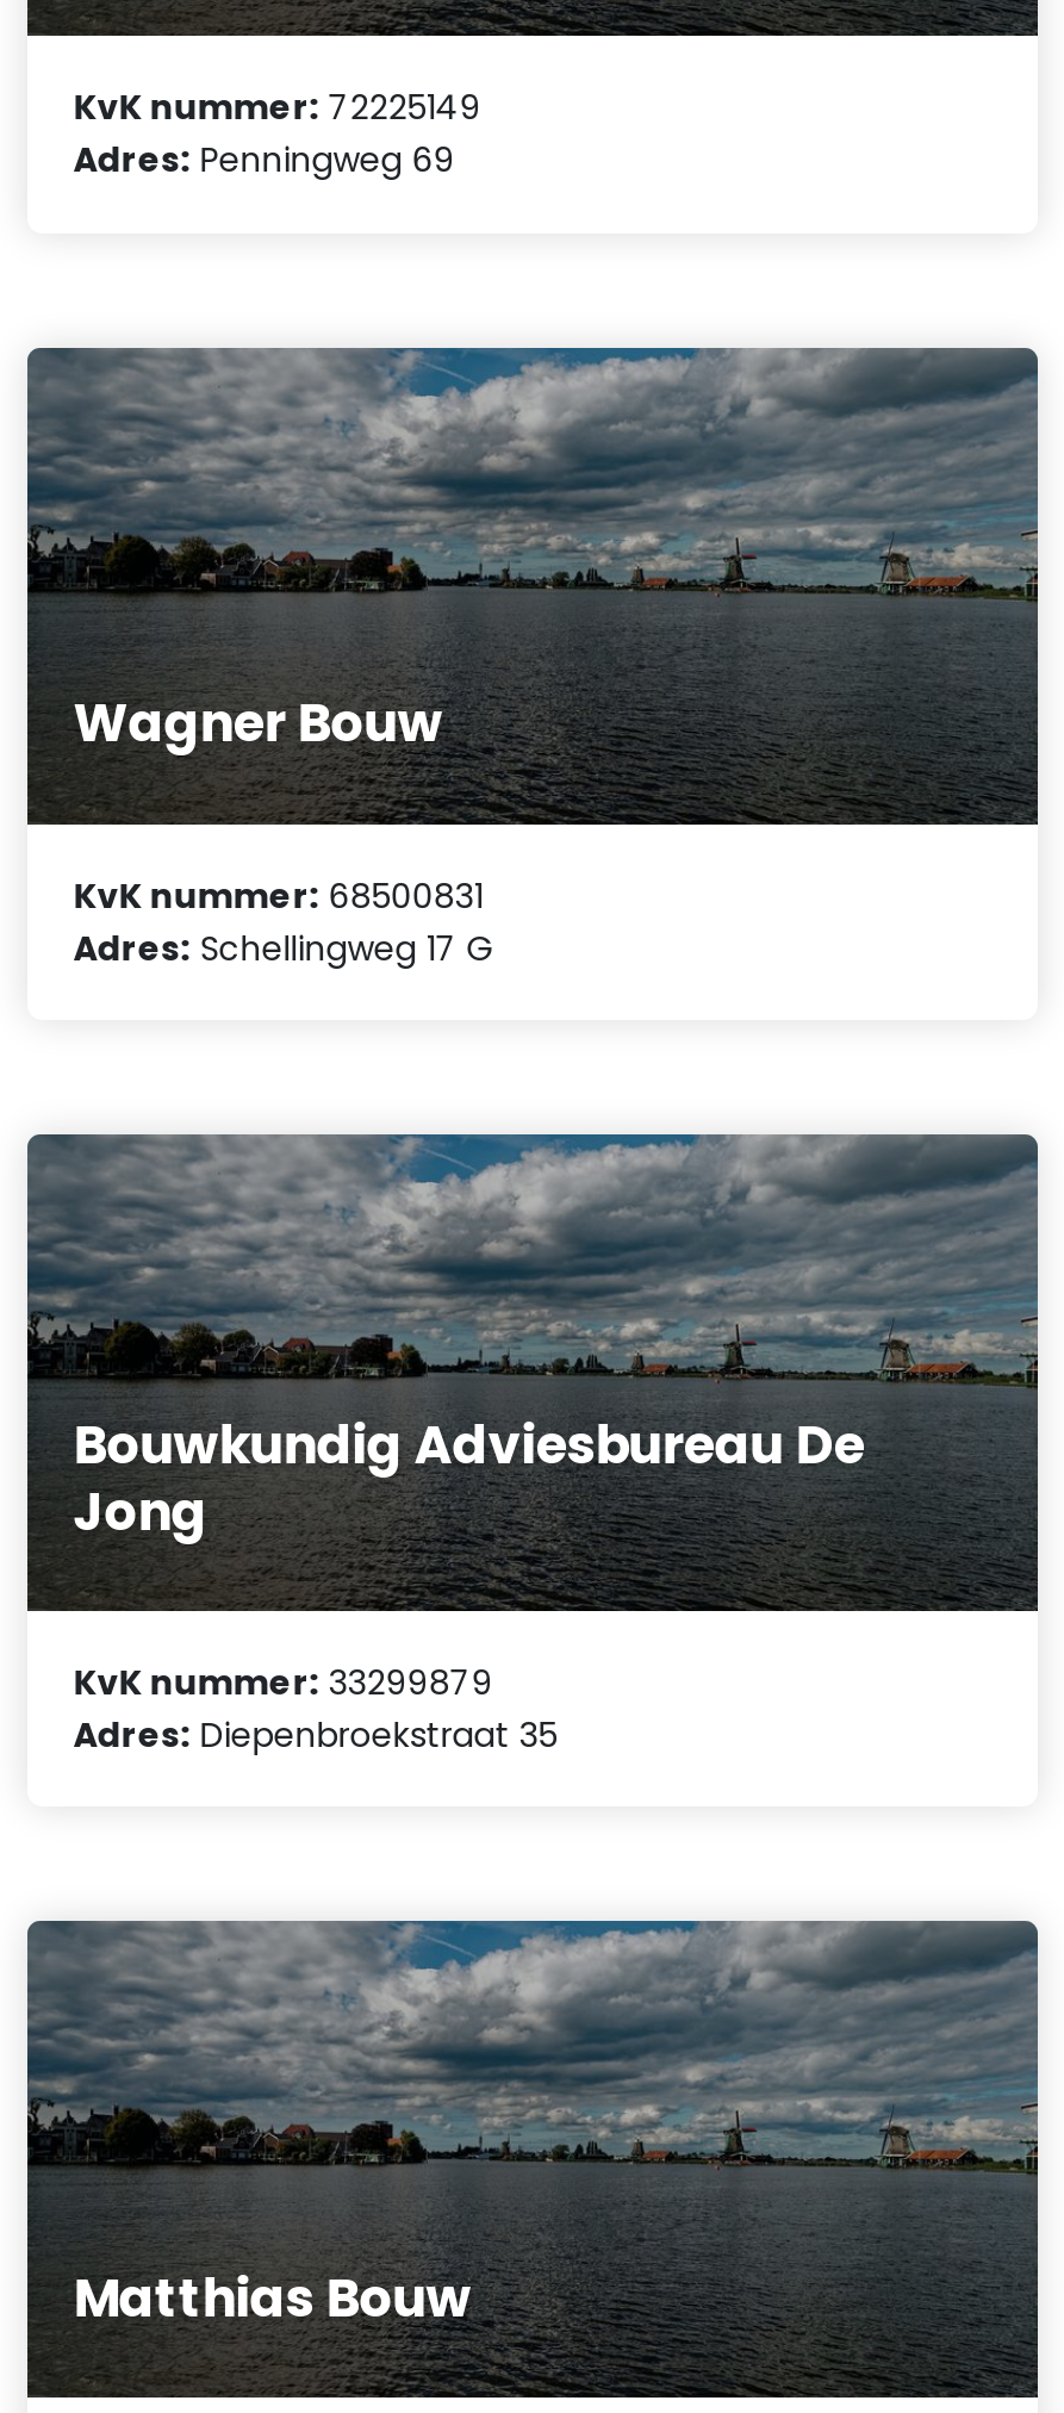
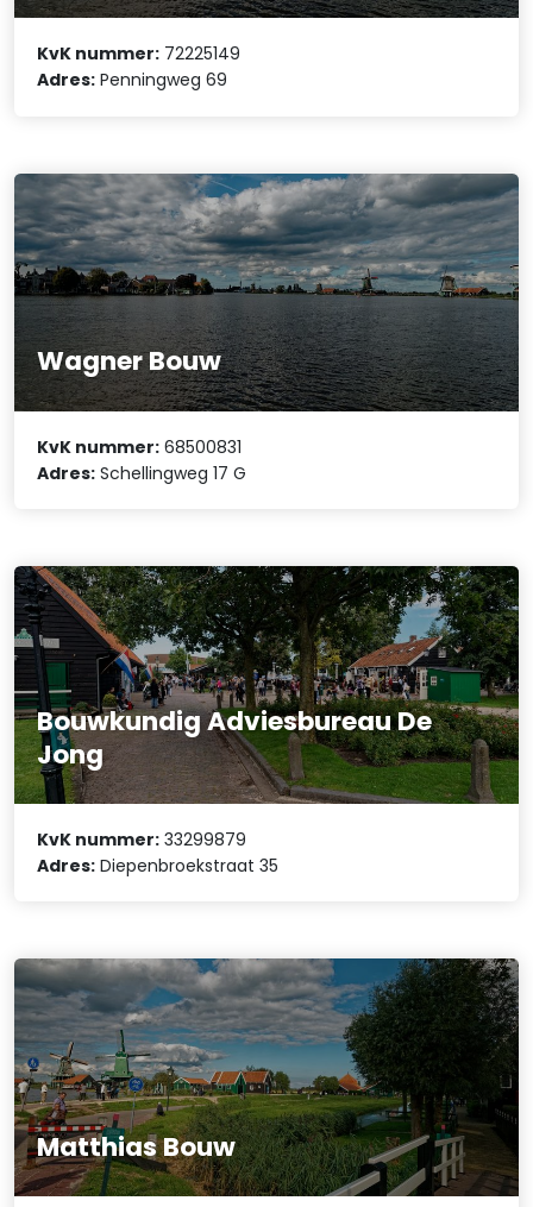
[27,1132,1040,1613] [image] -> [14,565,520,805] [image]
[27,1918,1040,2398] [image] -> [14,957,520,1196] [image]

